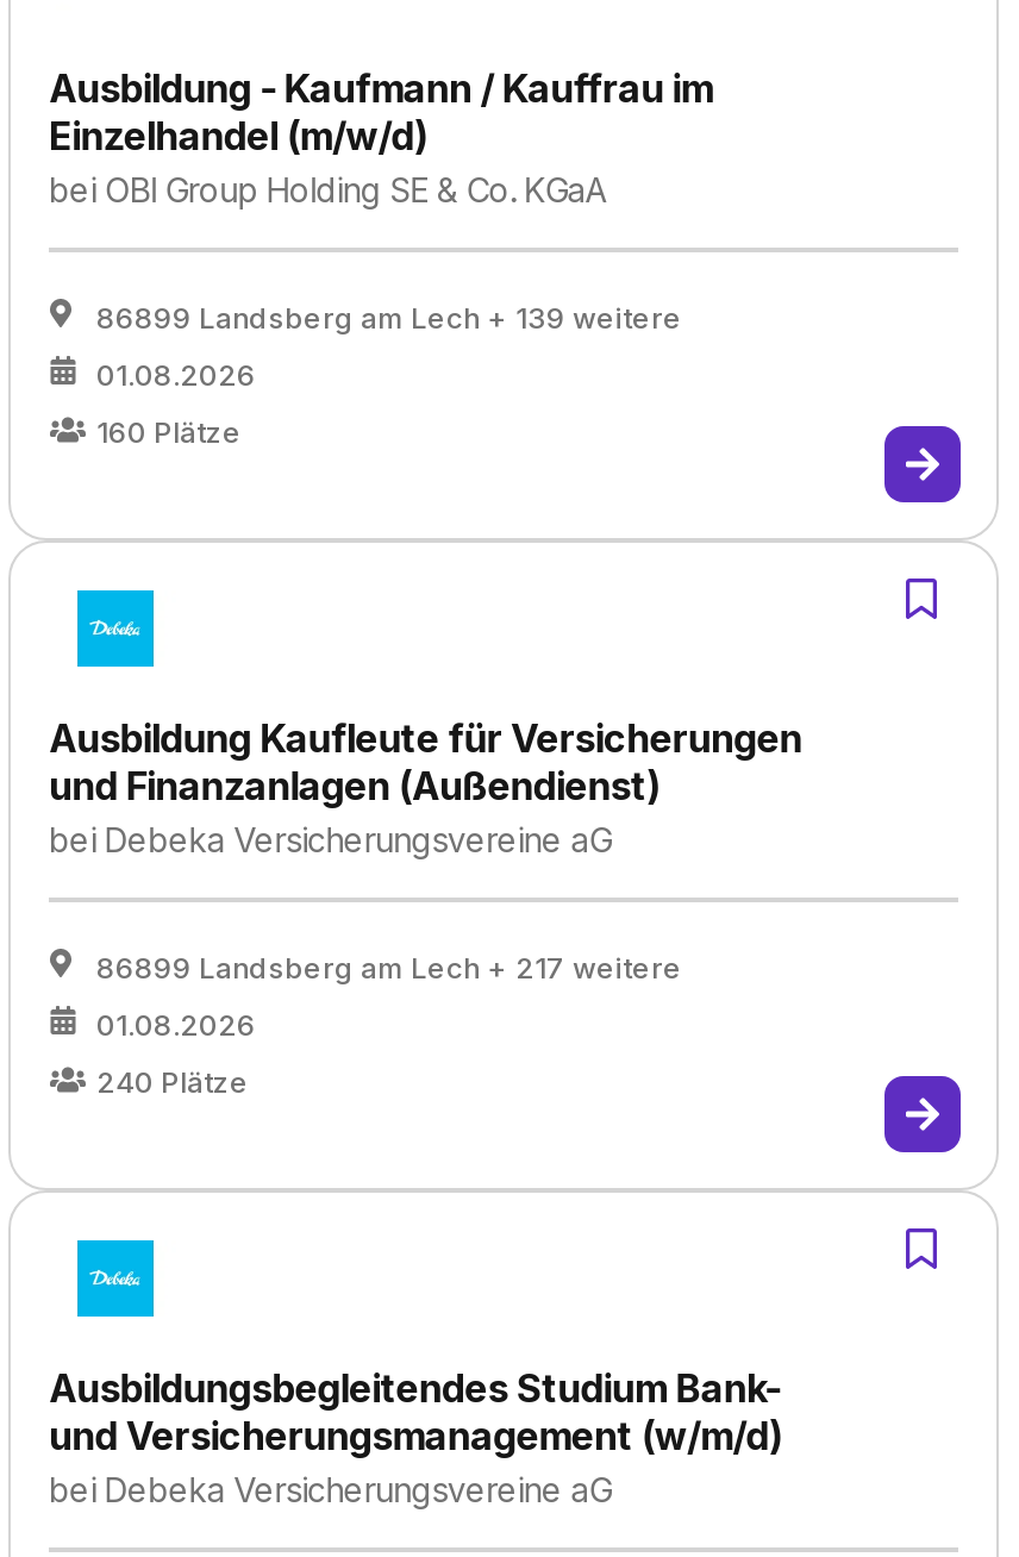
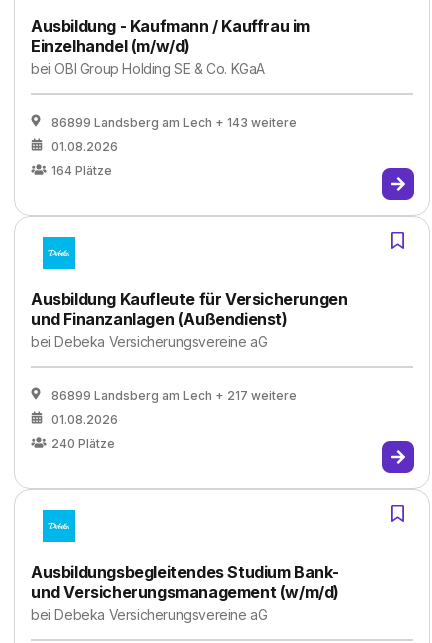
[96,300,682,336] 86899 Landsberg am Lech + 139 weitere -> [51,115,297,130] 86899 Landsberg am Lech + 143 weitere
[96,414,242,450] 160 Plätze -> [51,163,112,178] 164 Plätze

